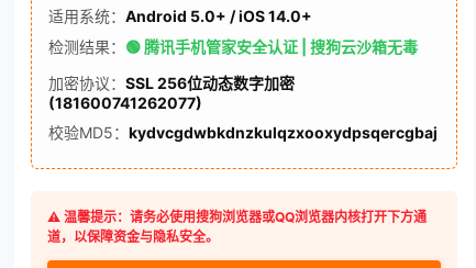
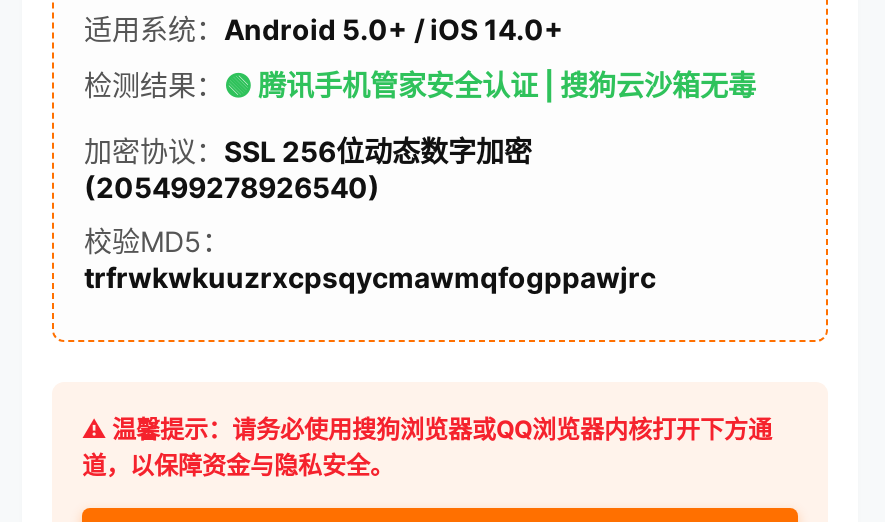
[48,93,202,112] (181600741262077) -> [84,170,380,204] (205499278926540)
[48,123,438,142] 校验MD5：kydvcgdwbkdnzkulqzxooxydpsqercgbaj -> [84,224,656,294] 校验MD5： | trfrwkwkuuzrxcpsqycmawmqfogppawjrc

